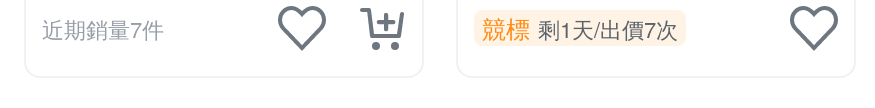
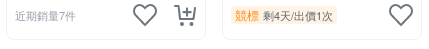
[482,11,678,45] 競標 剩1天/出價7次 -> [235,6,333,23] 競標 剩4天/出價1次

